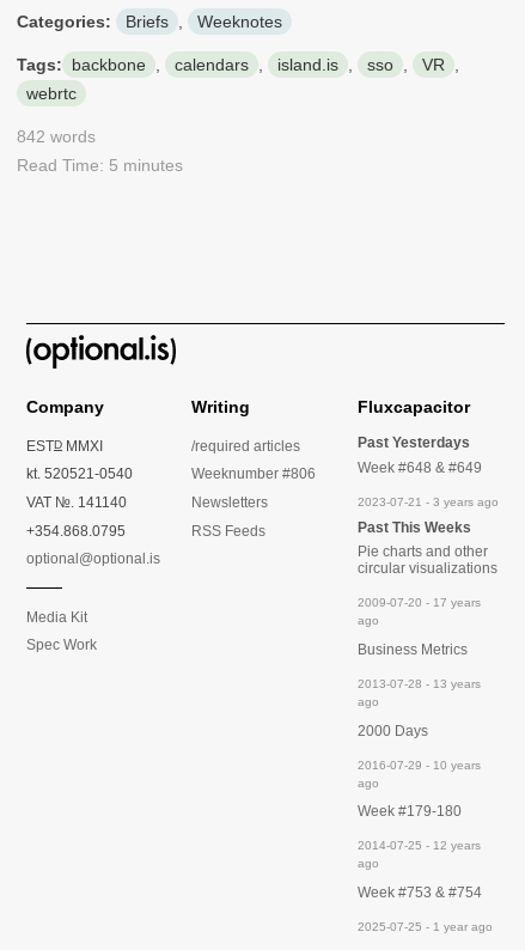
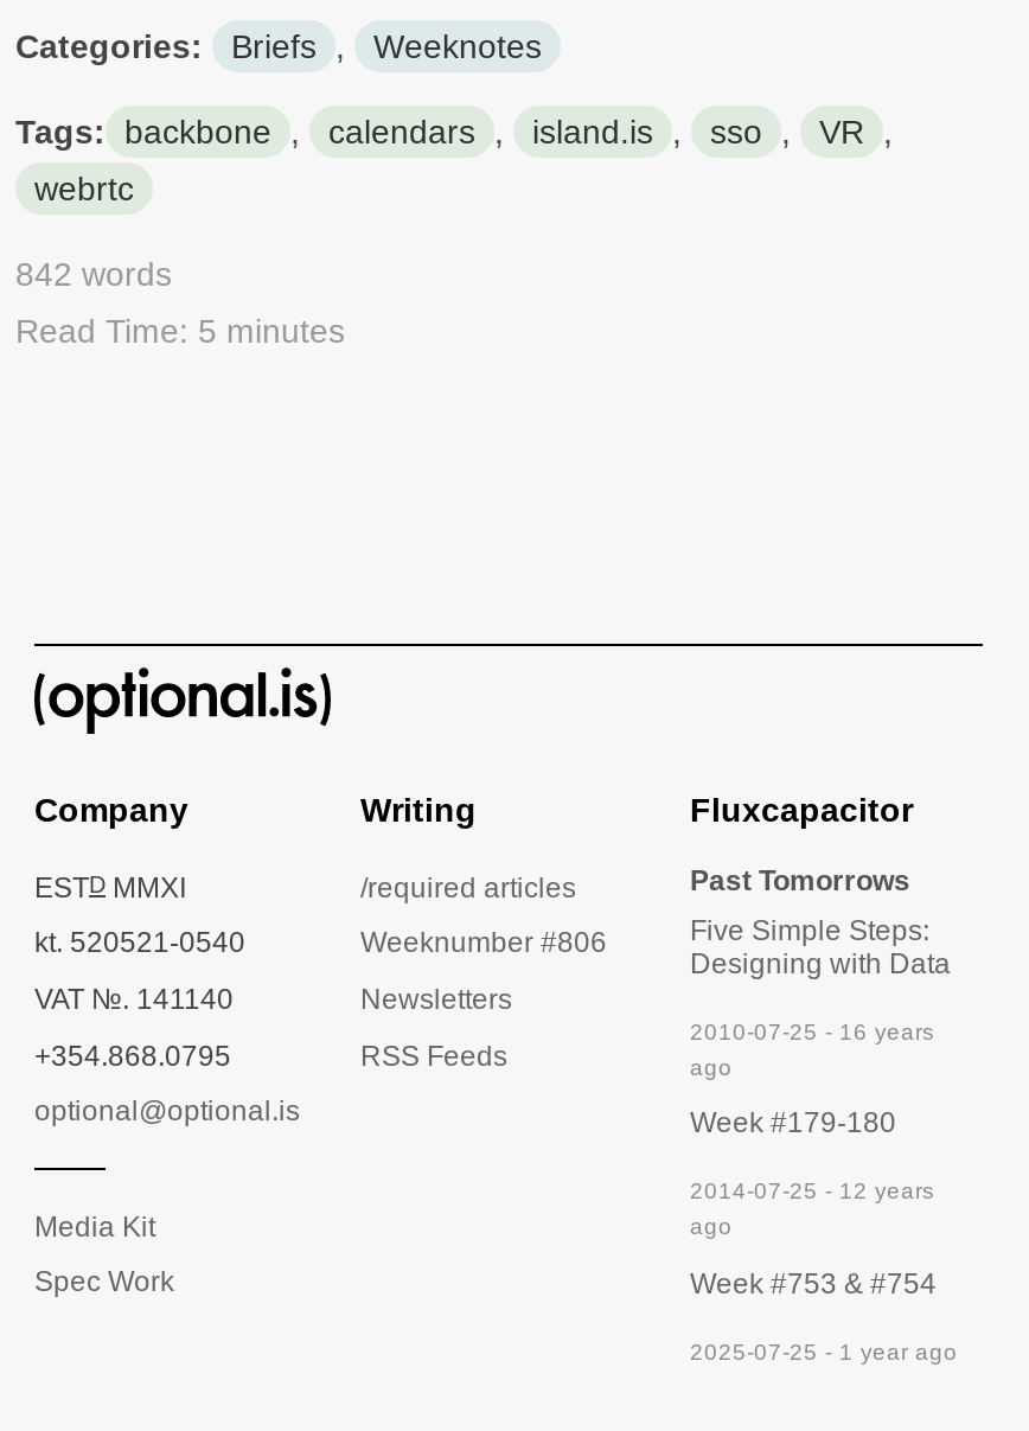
[357,434,498,771] Past Yesterdays | Week #648 & #649 | 2023-07-21 - 3 years ago | Past This Weeks | Pie charts and other | circular visualizations | 2009-07-20 - 17 years | ago | Business Metrics | 2013-07-28 - 13 years | ago | 2000 Days | 2016-07-29 - 10 years -> [690,864,951,1044] Past Tomorrows | Five Simple Steps: | Designing with Data | 2010-07-25 - 16 years

